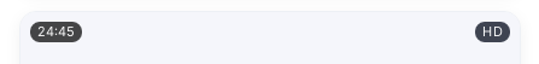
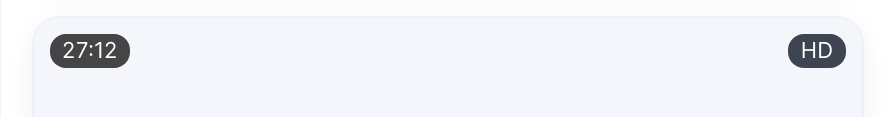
[37,22,75,39] 24:45 -> [62,35,118,63] 27:12

